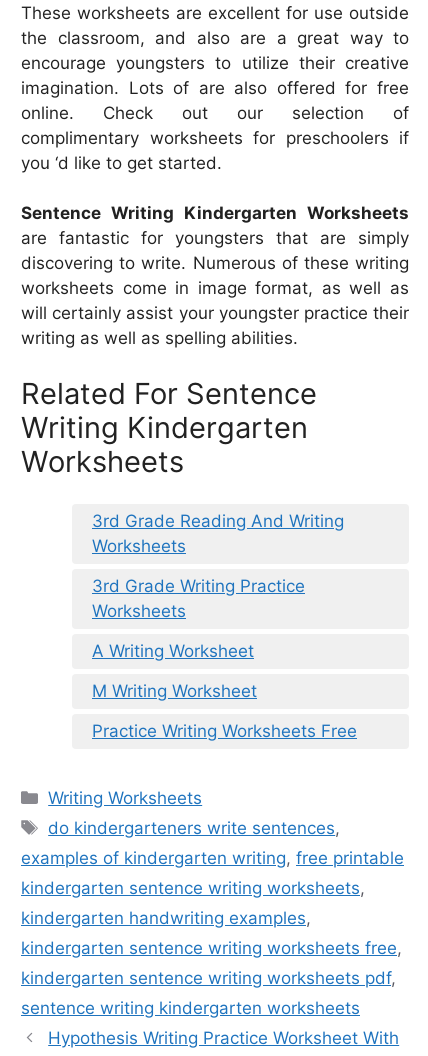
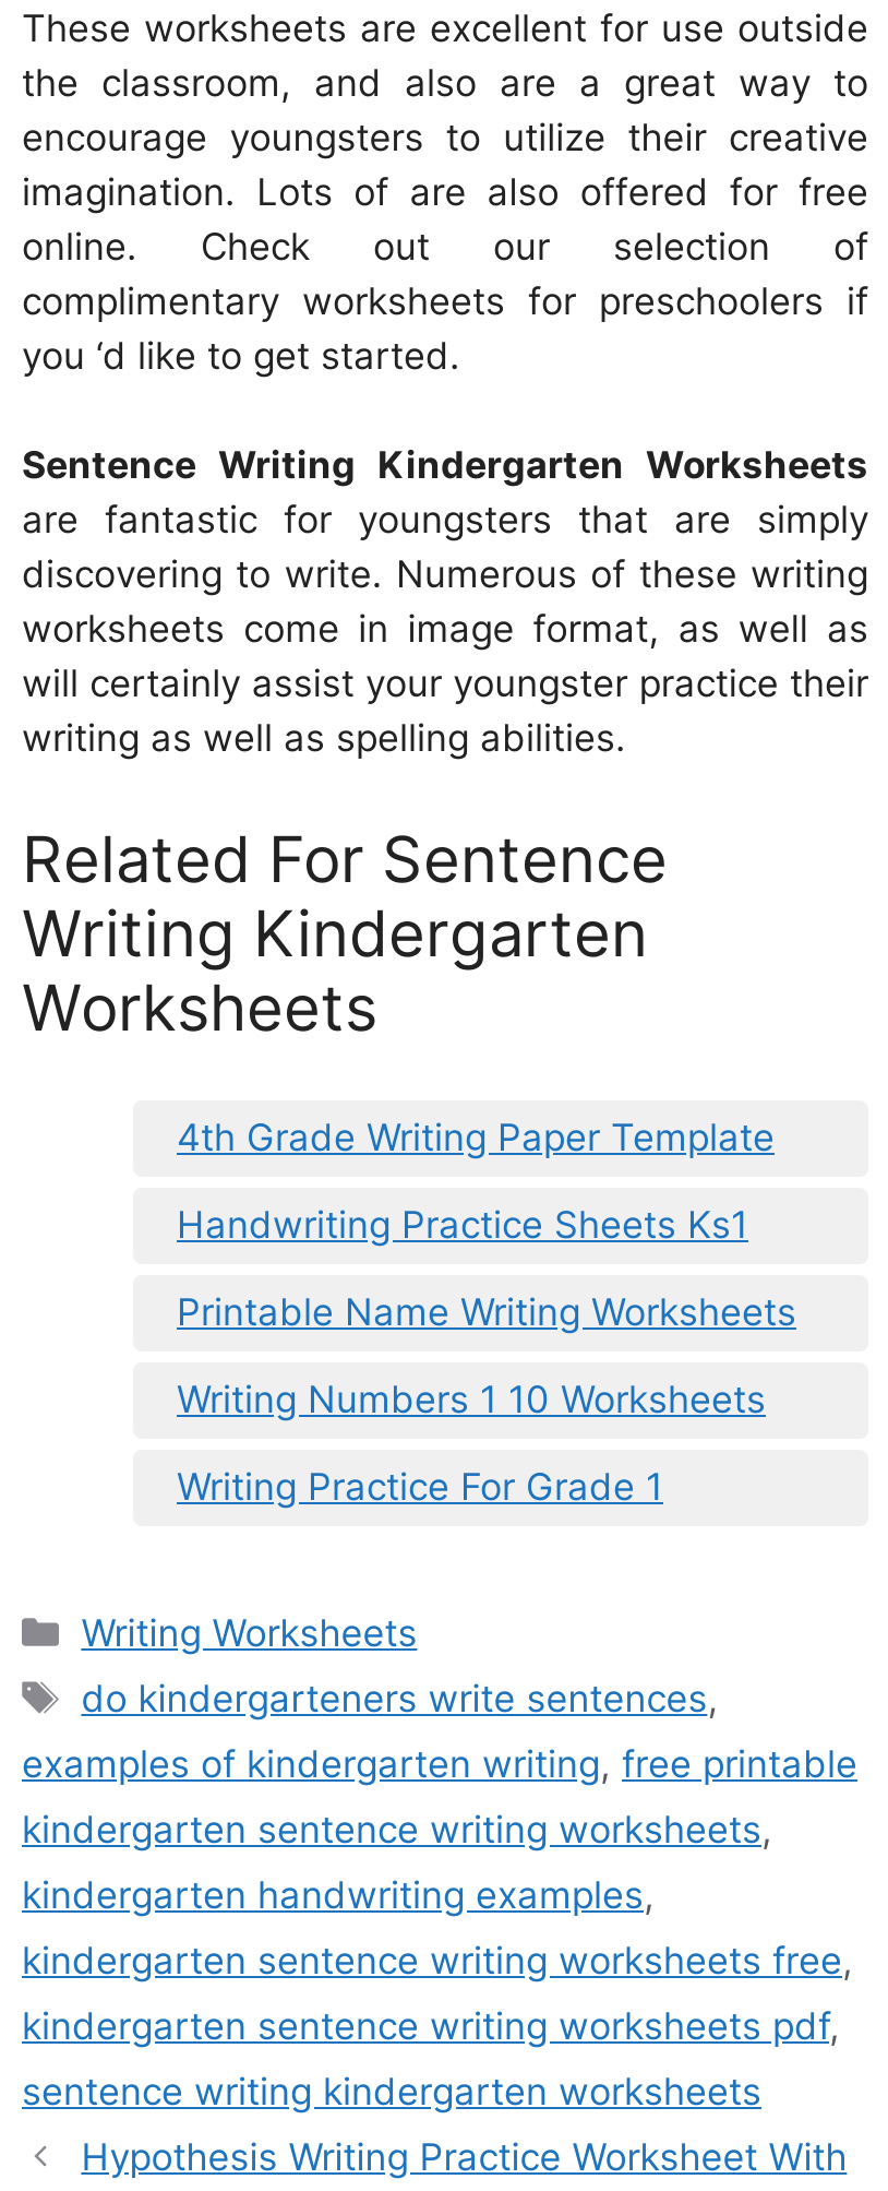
[92,511,344,556] 3rd Grade Reading And Writing | Worksheets -> [177,1117,775,1160] 4th Grade Writing Paper Template
[92,576,305,621] 3rd Grade Writing Practice | Worksheets -> [177,1204,748,1248] Handwriting Practice Sheets Ks1
[92,641,254,661] A Writing Worksheet -> [177,1291,796,1335] Printable Name Writing Worksheets
[92,681,257,701] M Writing Worksheet -> [177,1379,766,1422] Writing Numbers 1 10 Worksheets
[92,721,357,741] Practice Writing Worksheets Free -> [177,1466,663,1510] Writing Practice For Grade 1

